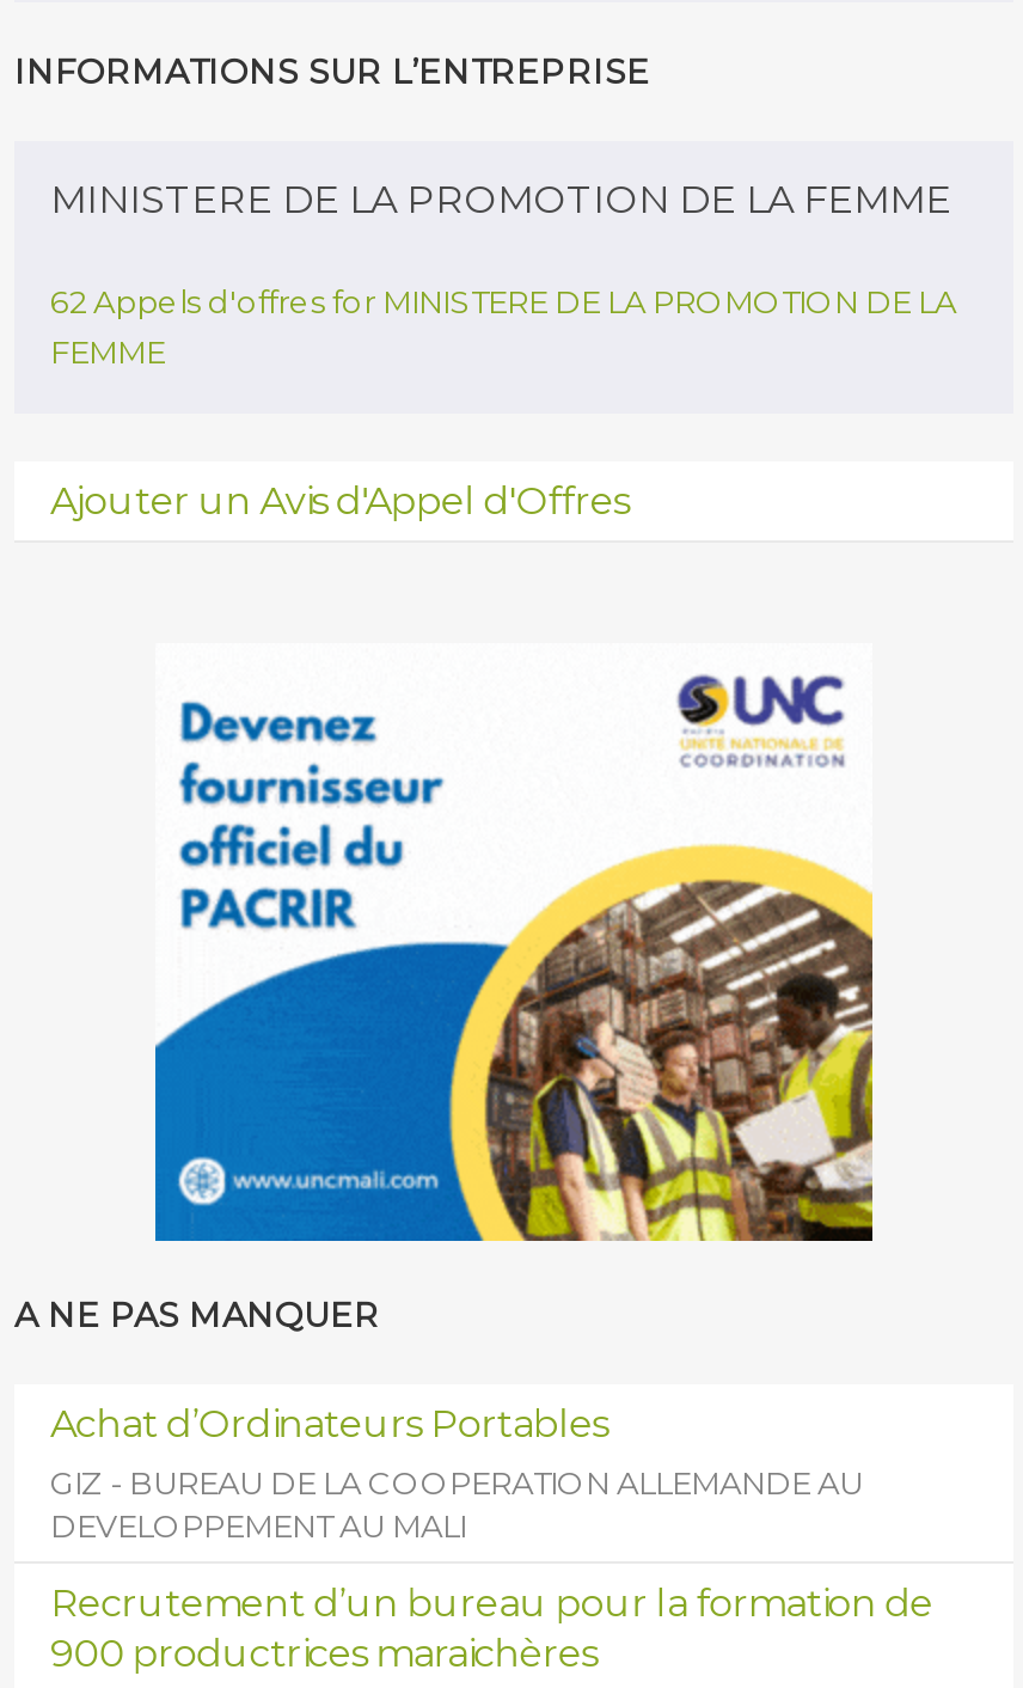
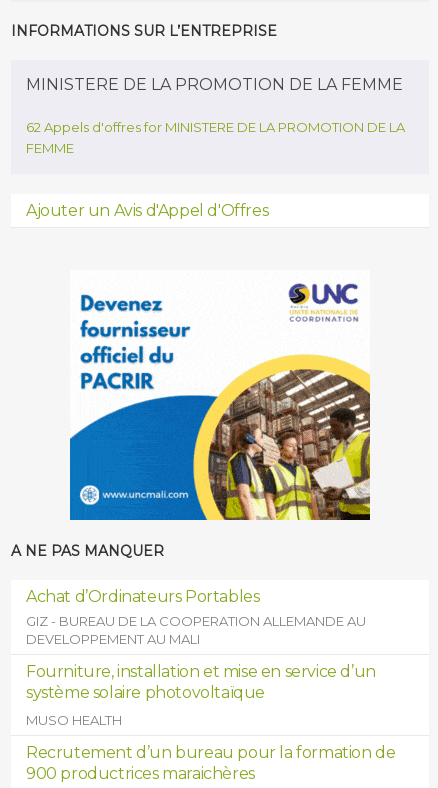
none -> [26,662,376,728] Fourniture, installation et mise en service d’un | système solaire photovoltaïque | MUSO HEALTH

